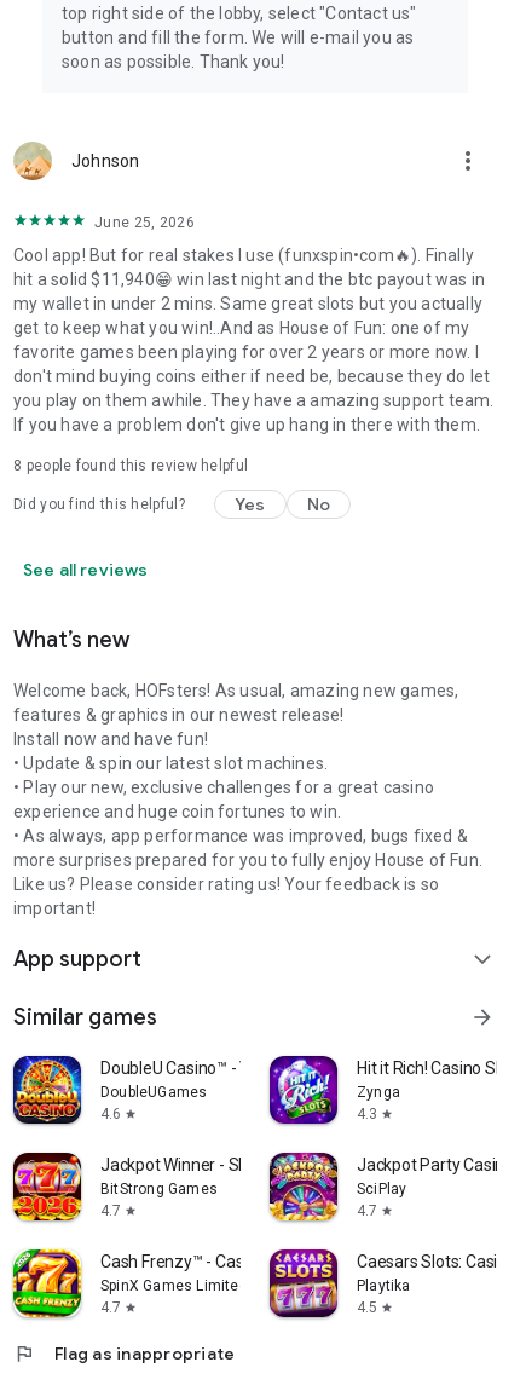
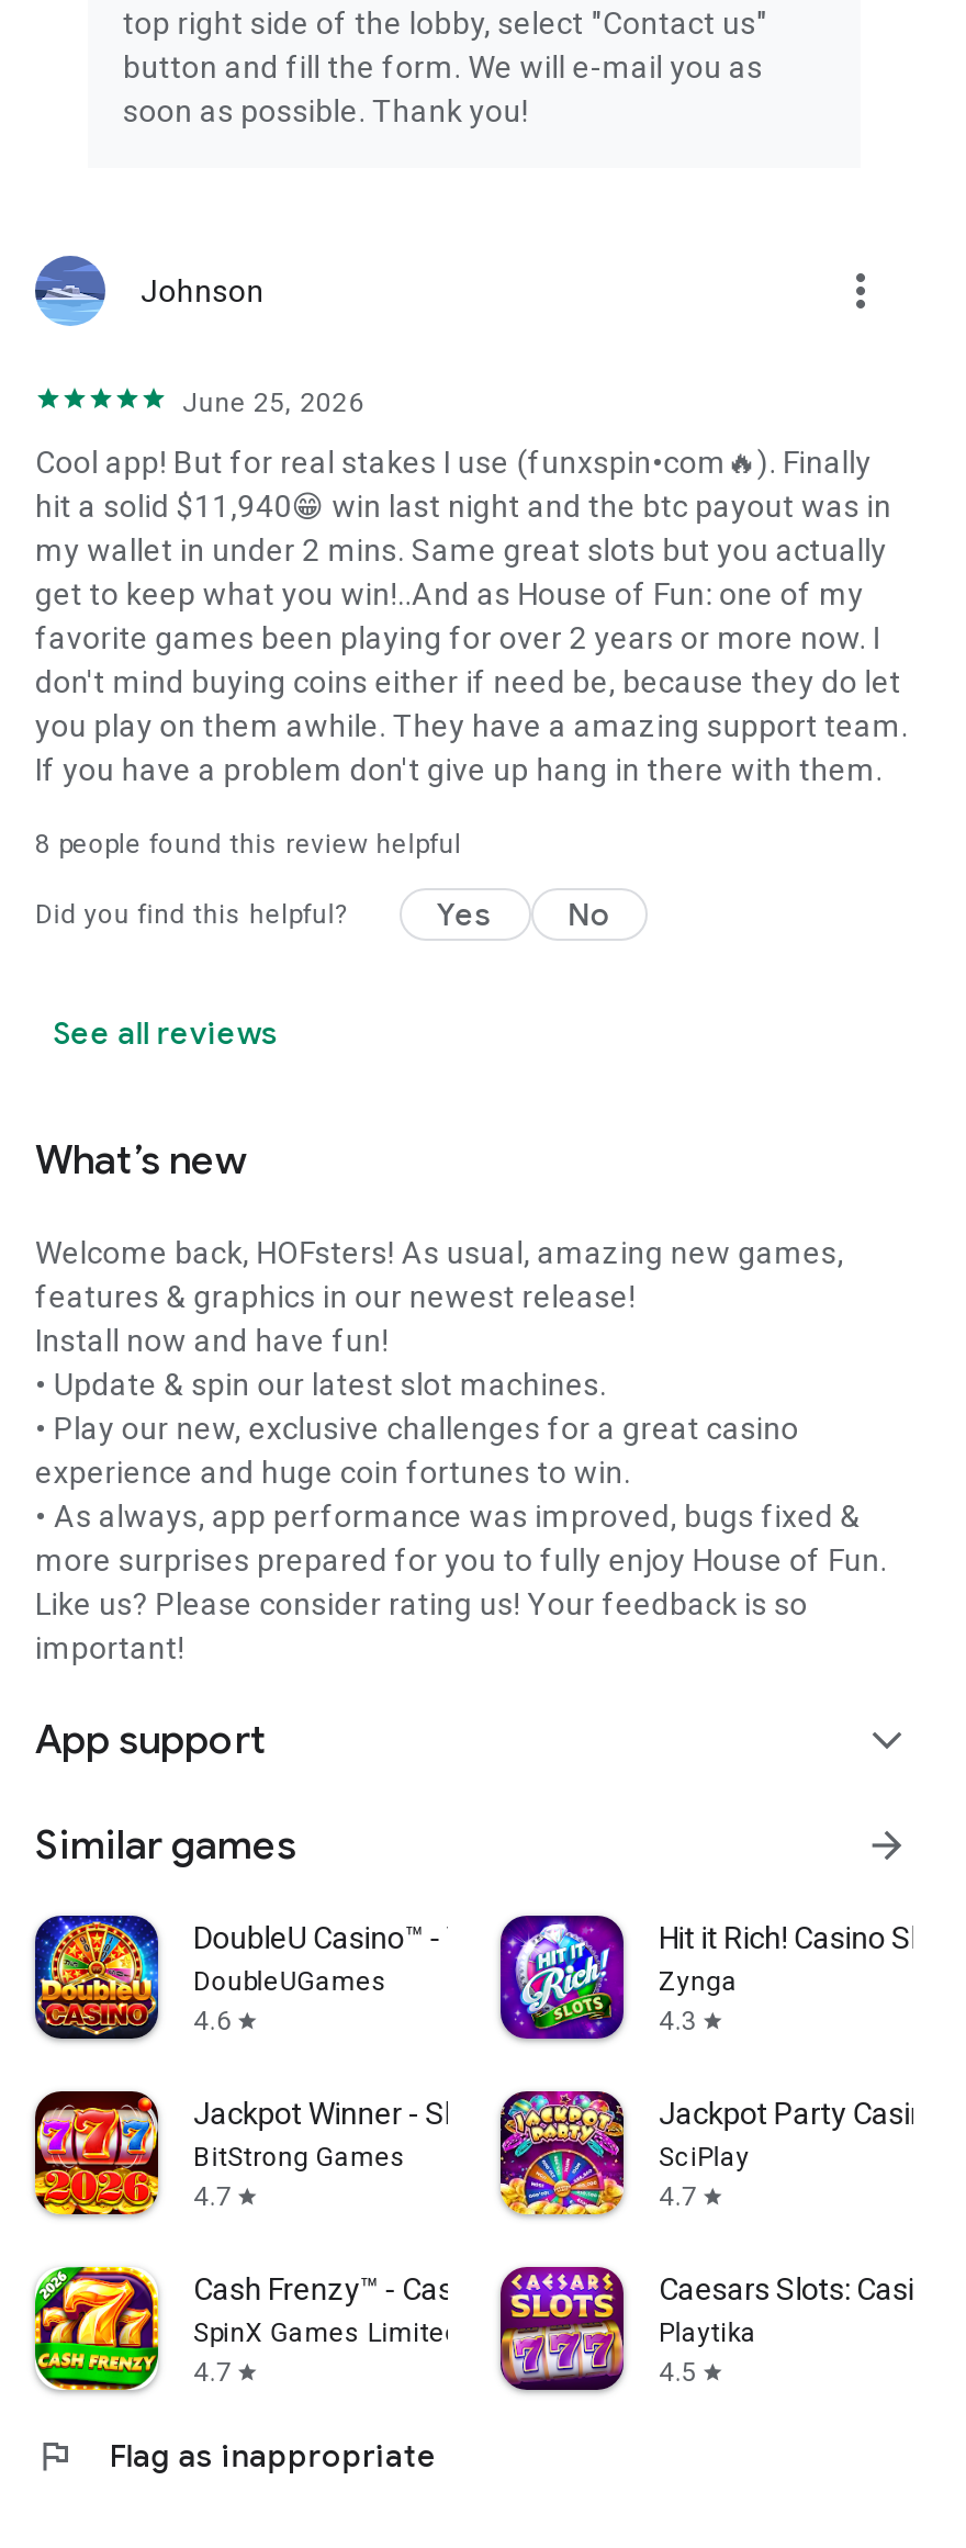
[13,142,52,181] [image] -> [33,255,108,327] [image]

